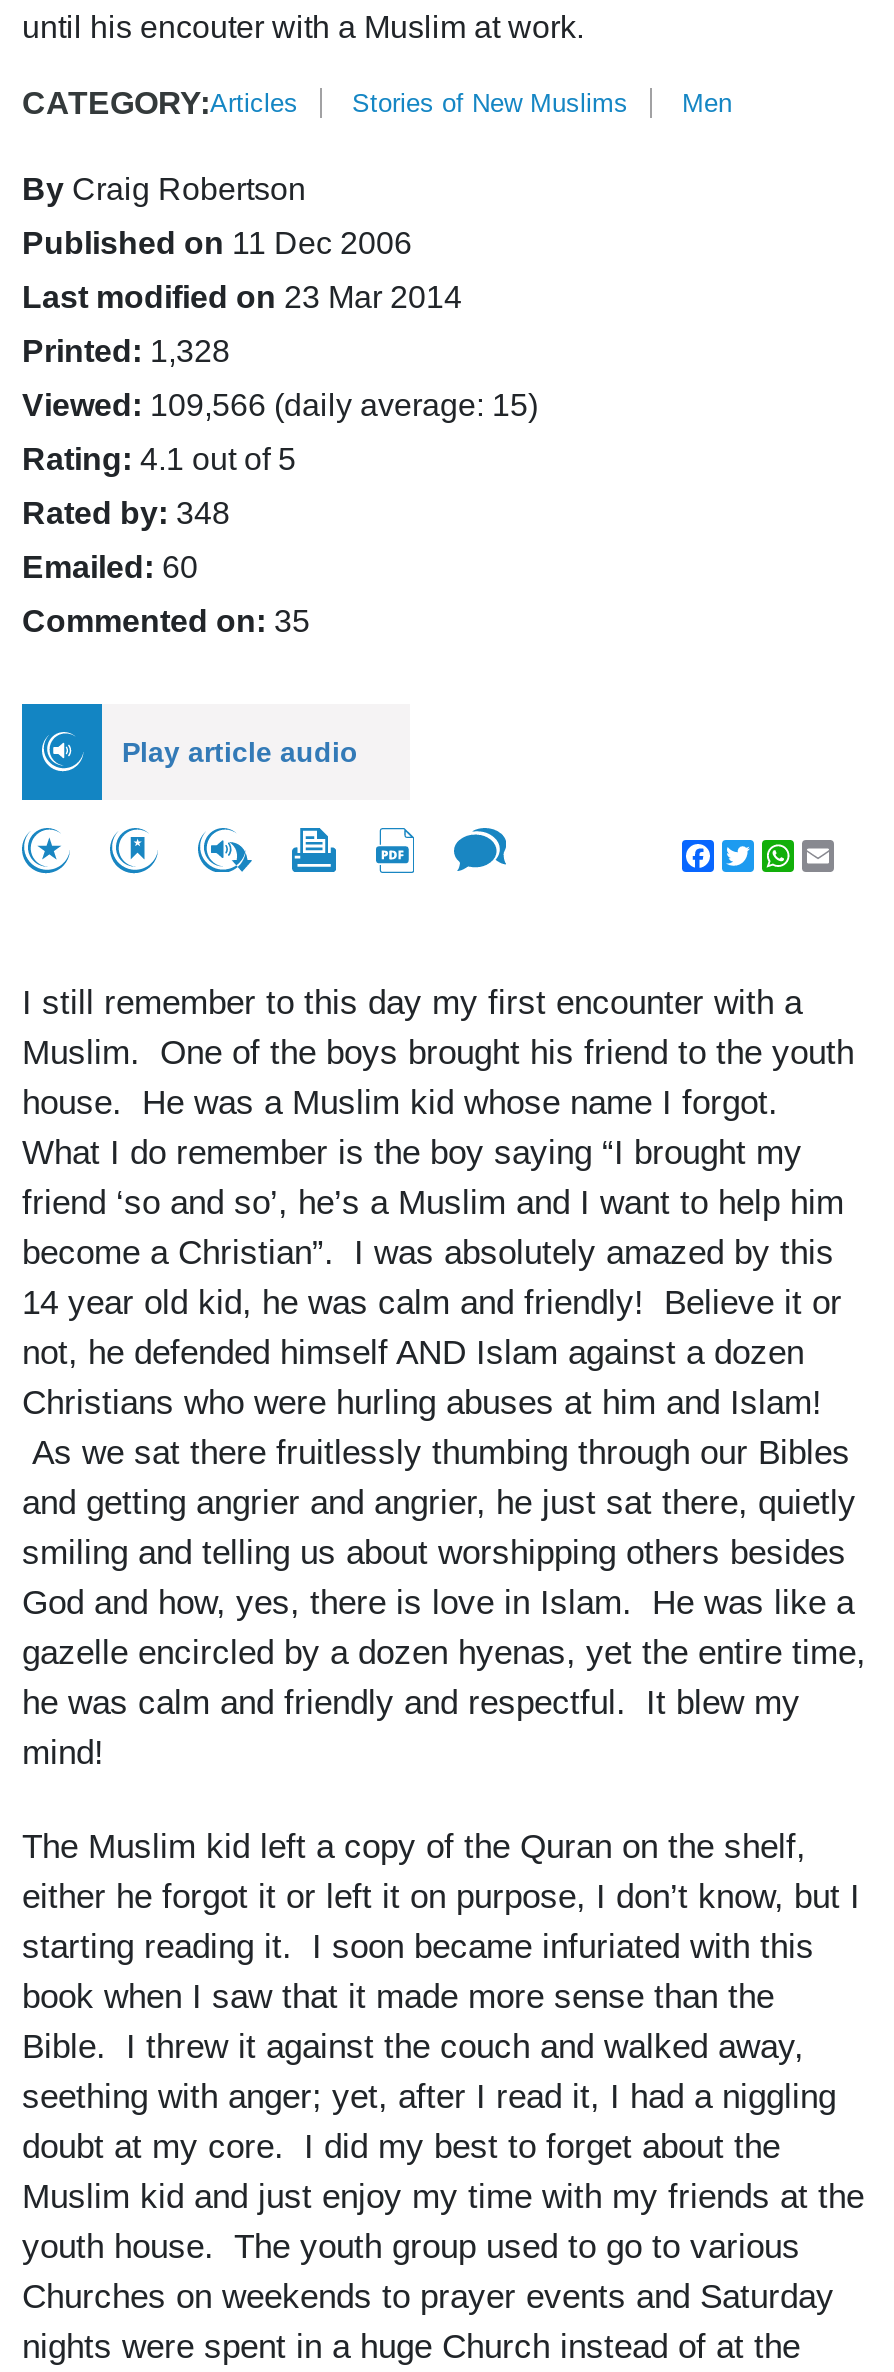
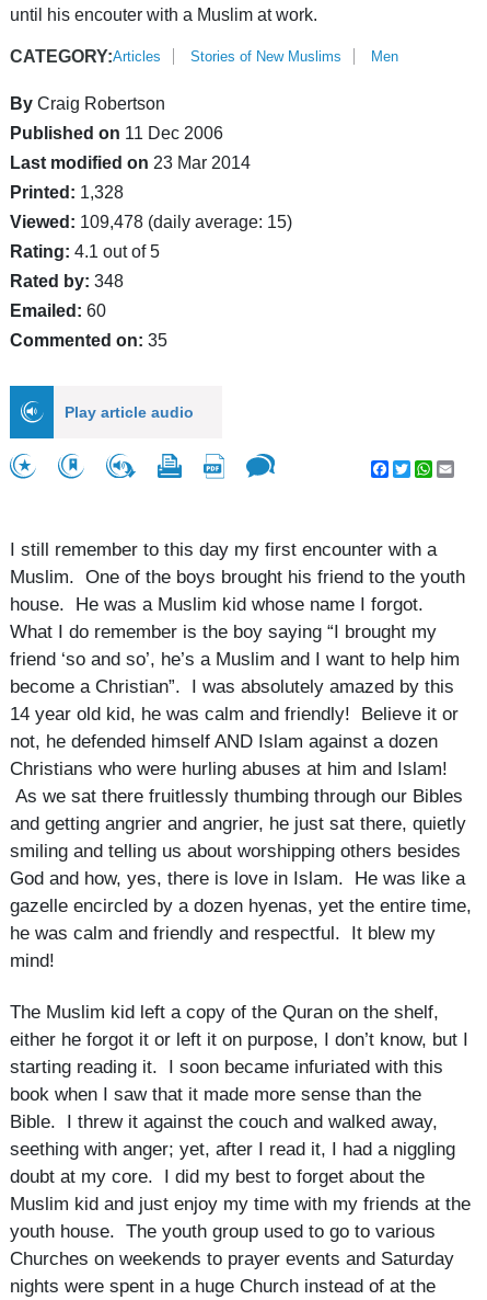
[22,388,538,422] Viewed: 109,566 (daily average: 15) -> [10,213,292,231] Viewed: 109,478 (daily average: 15)

